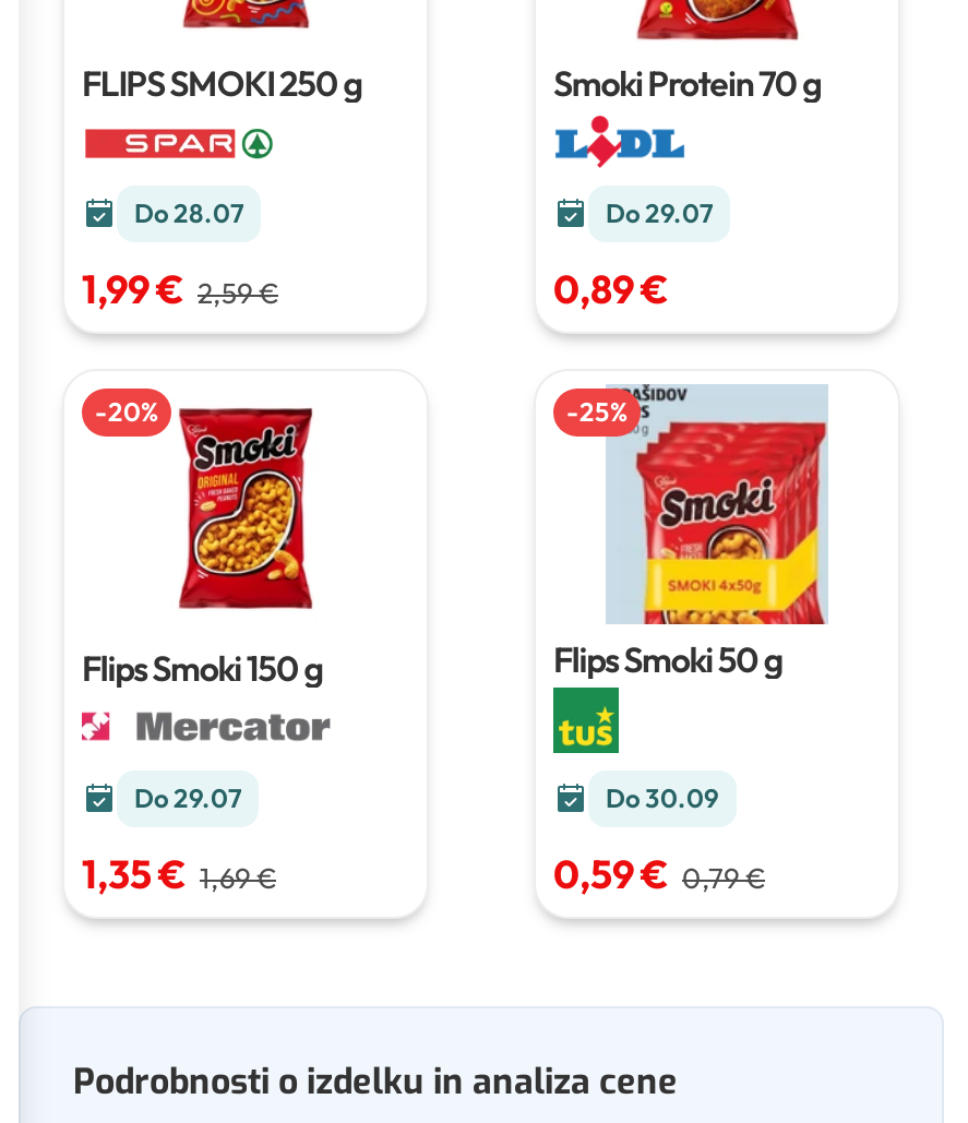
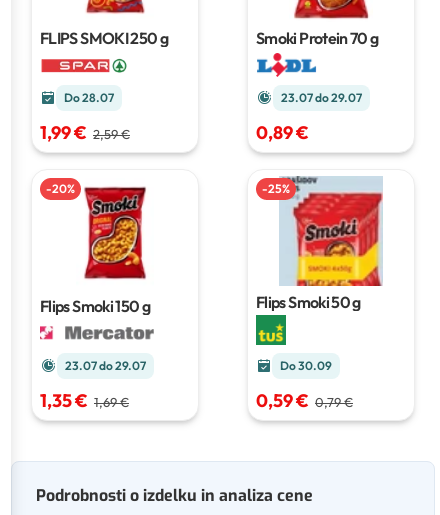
[606,197,713,230] Do 29.07 -> [281,90,362,105] 23.07 do 29.07
[134,782,241,815] Do 29.07 -> [65,358,146,373] 23.07 do 29.07

